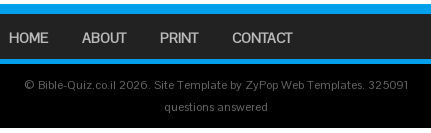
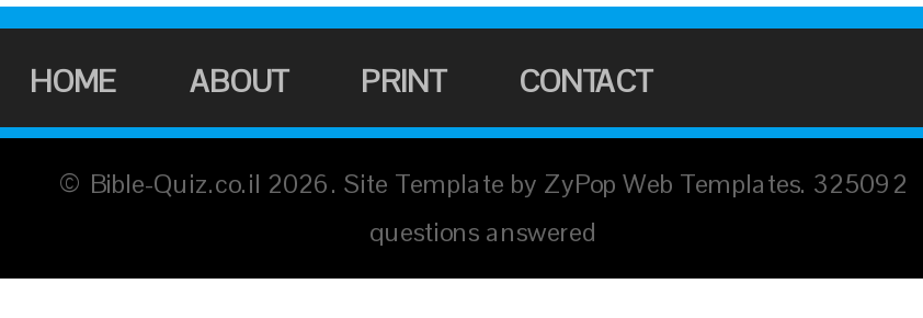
[23,77,408,93] © Bible-Quiz.co.il 2026. Site Template by ZyPop Web Templates. 325091 -> [59,167,908,202] © Bible-Quiz.co.il 2026. Site Template by ZyPop Web Templates. 325092

